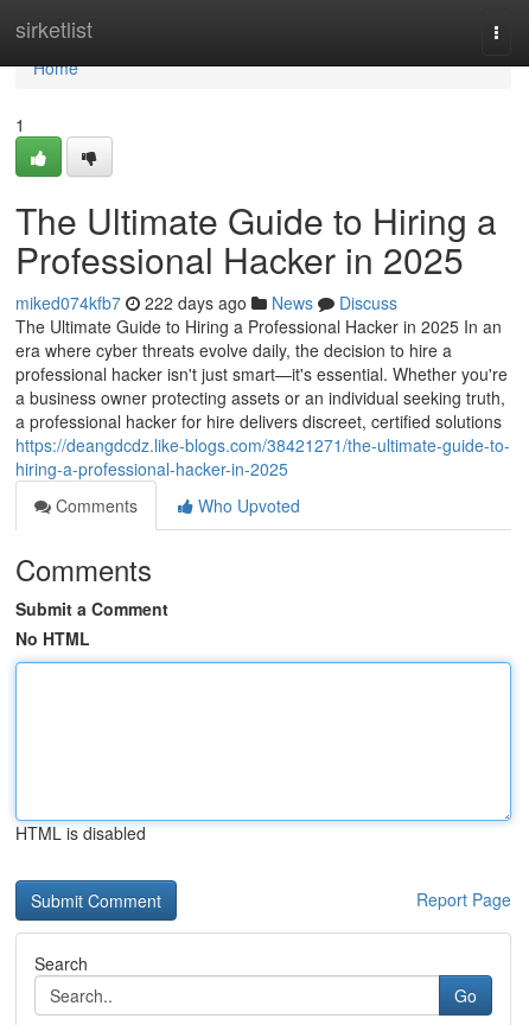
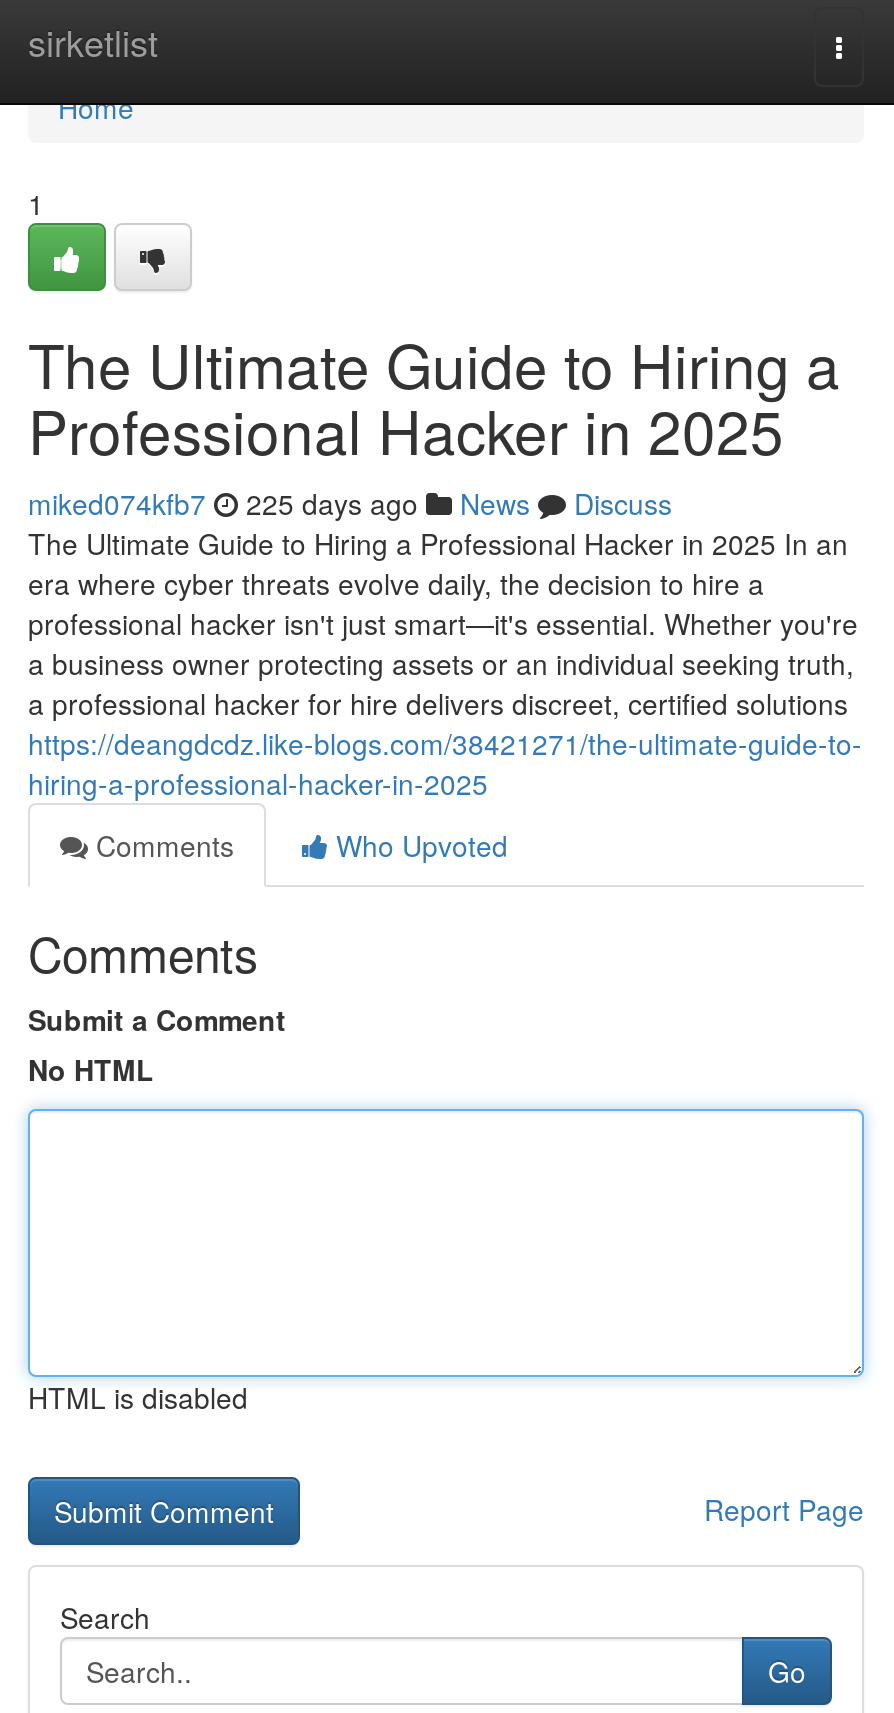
[15,291,397,314] miked074kfb7 222 days ago News Discuss -> [28,483,672,523] miked074kfb7 225 days ago News Discuss

